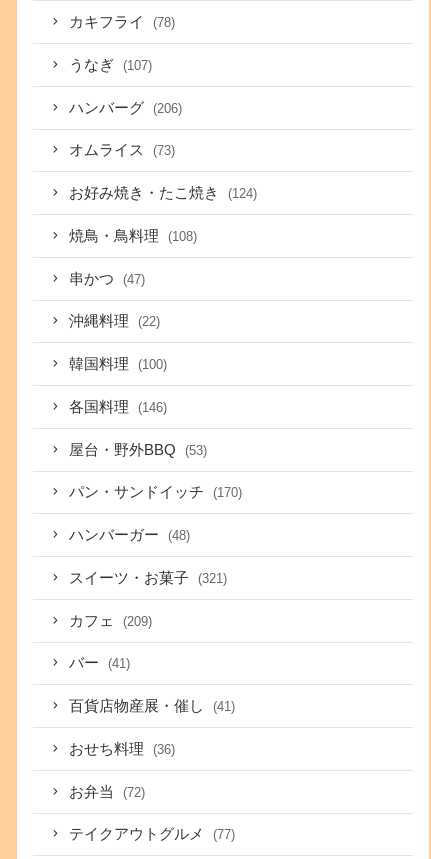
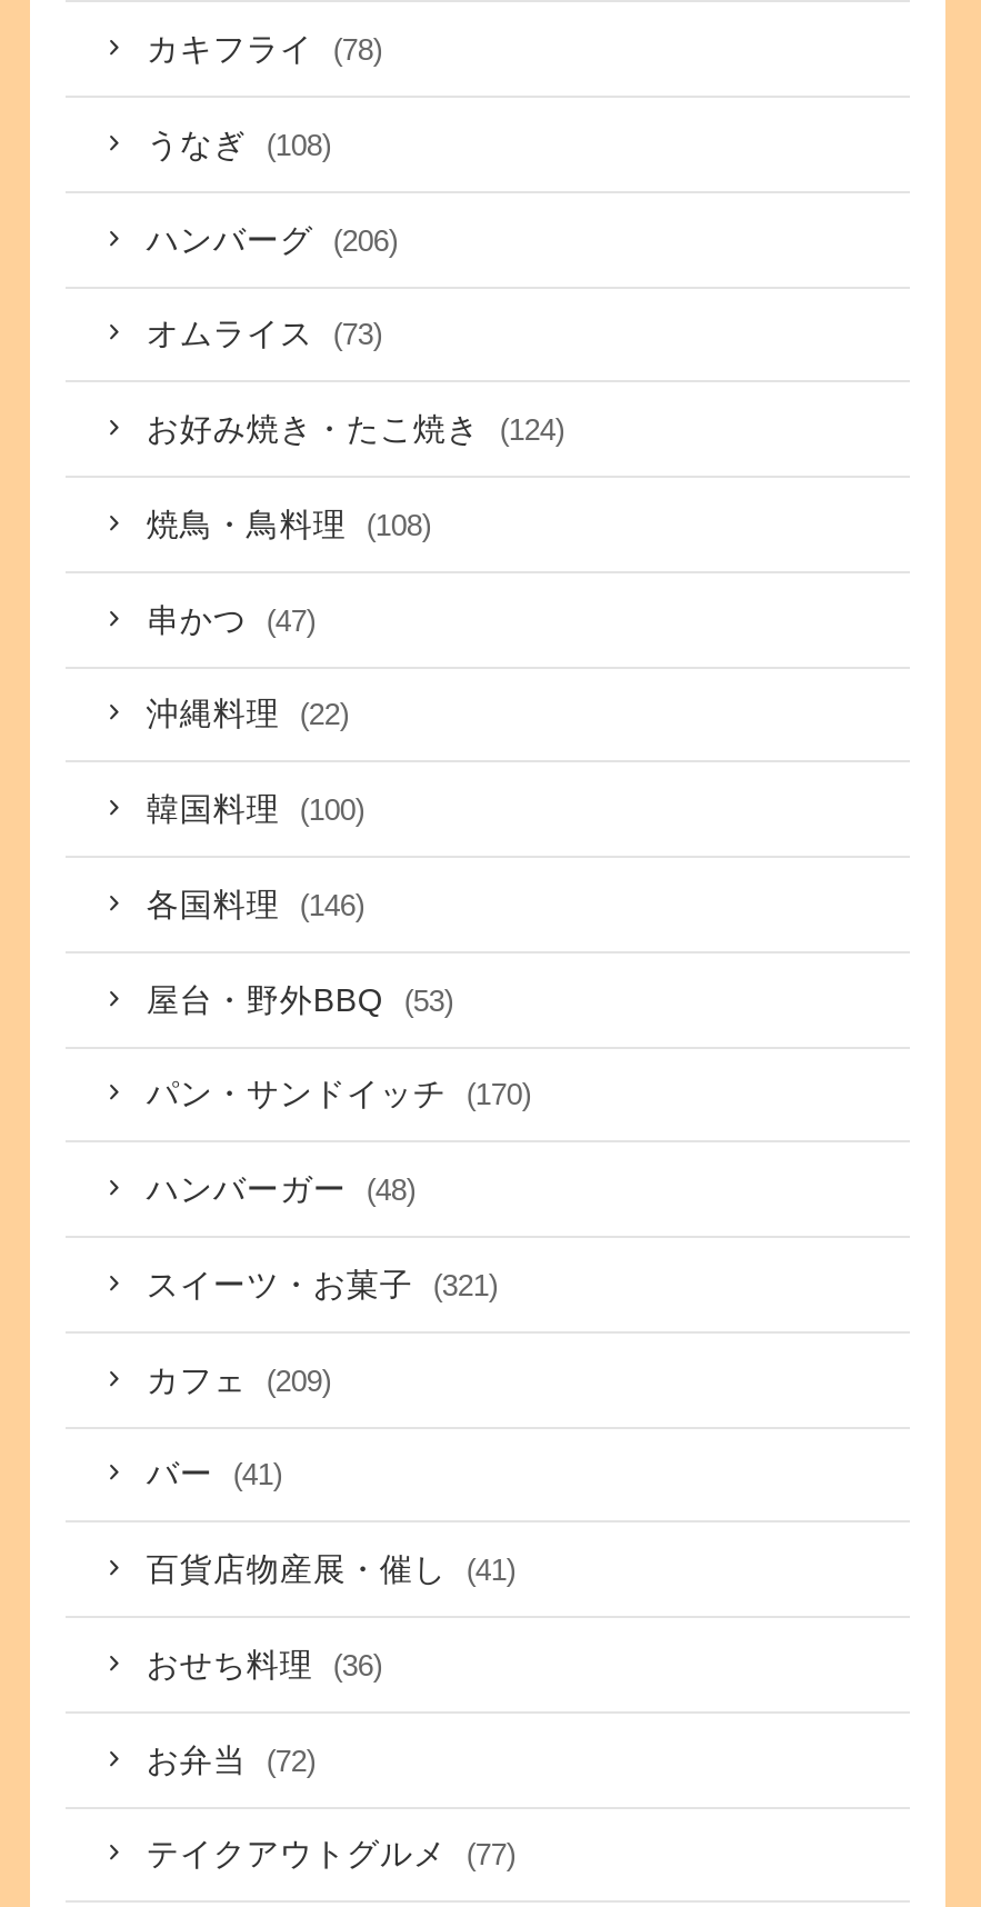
[69,57,152,73] うなぎ (107) -> [146,126,331,162] うなぎ (108)

